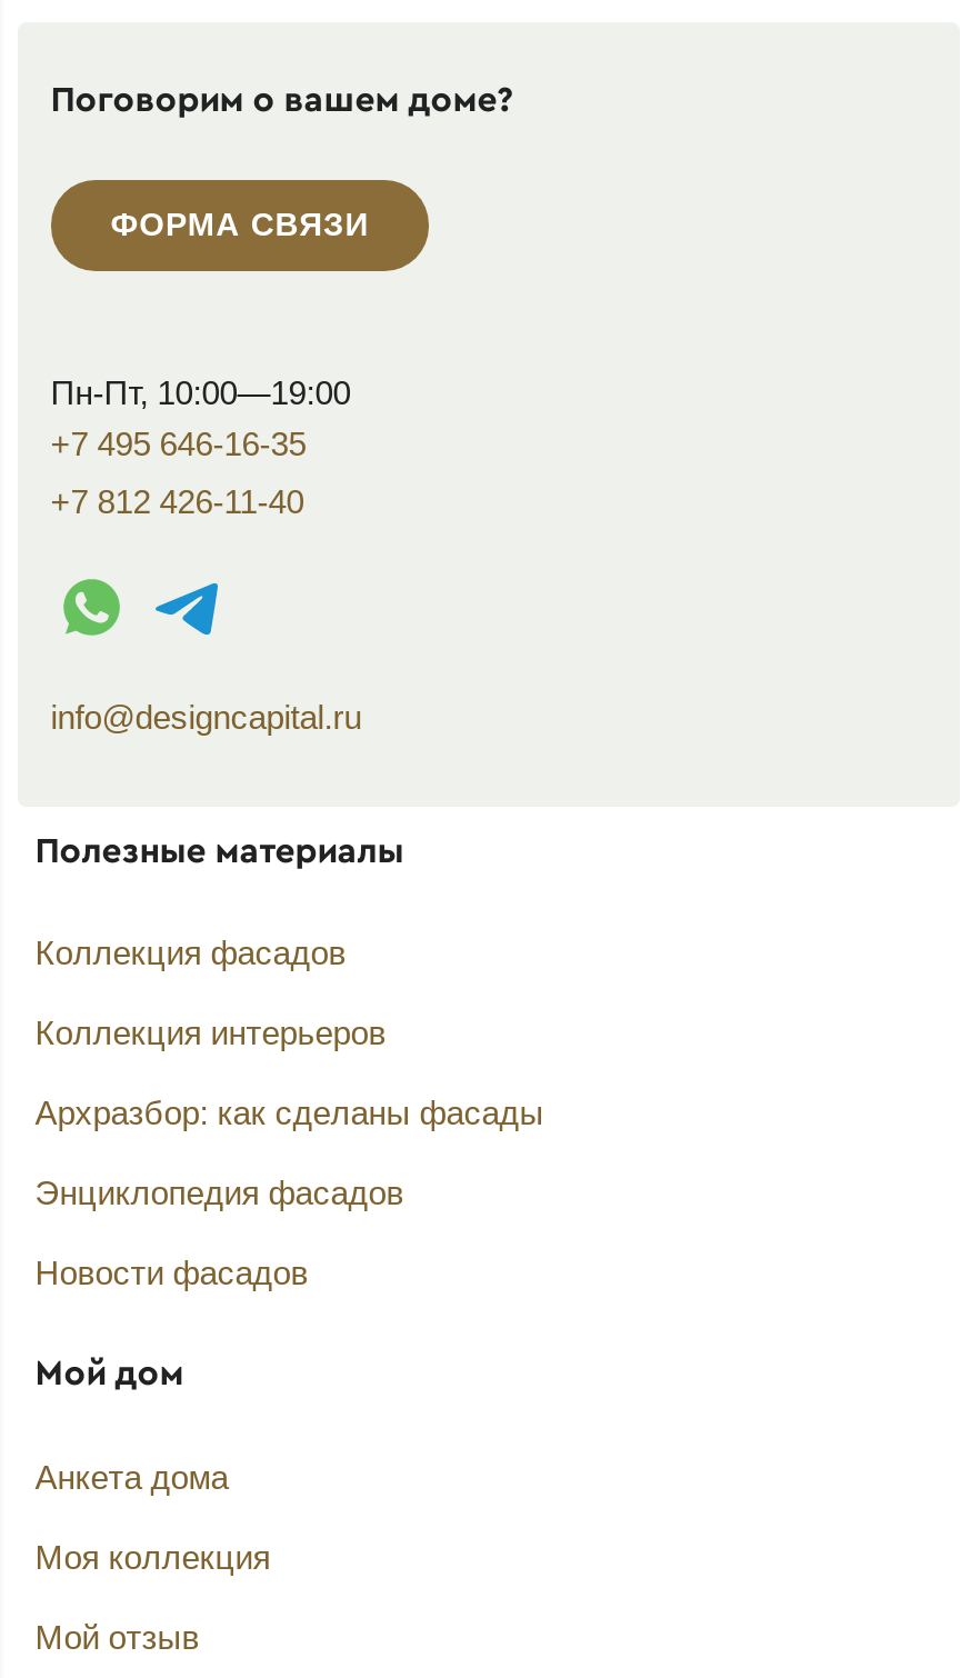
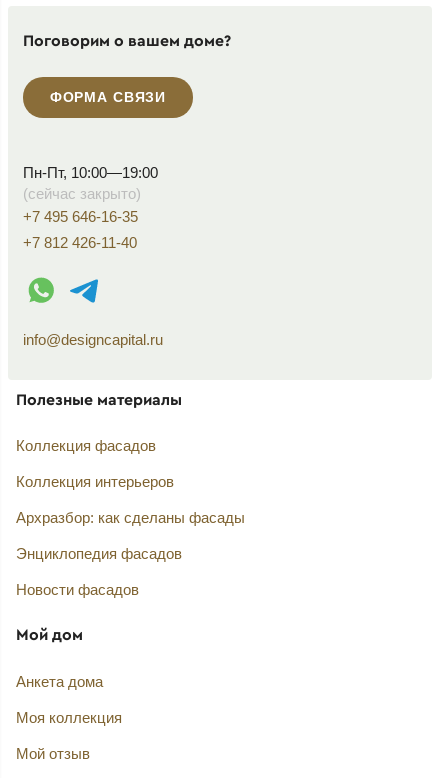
none -> [23,185,141,202] (сейчас закрыто)

